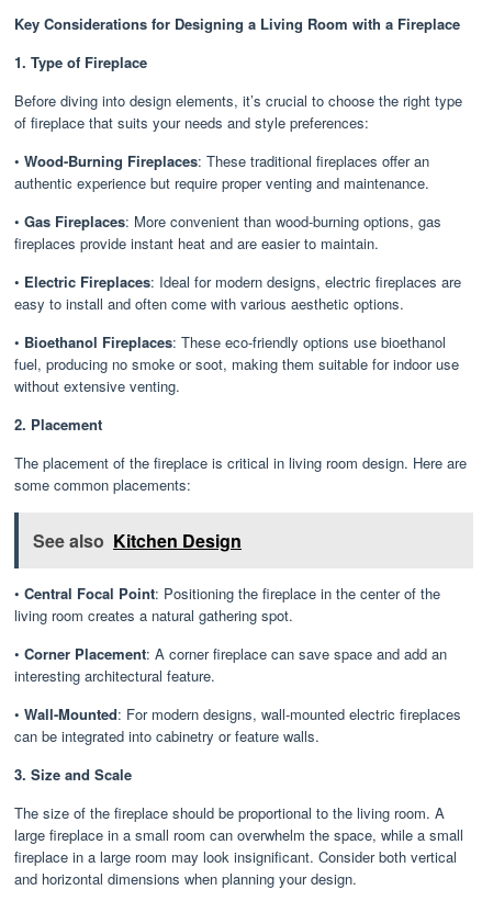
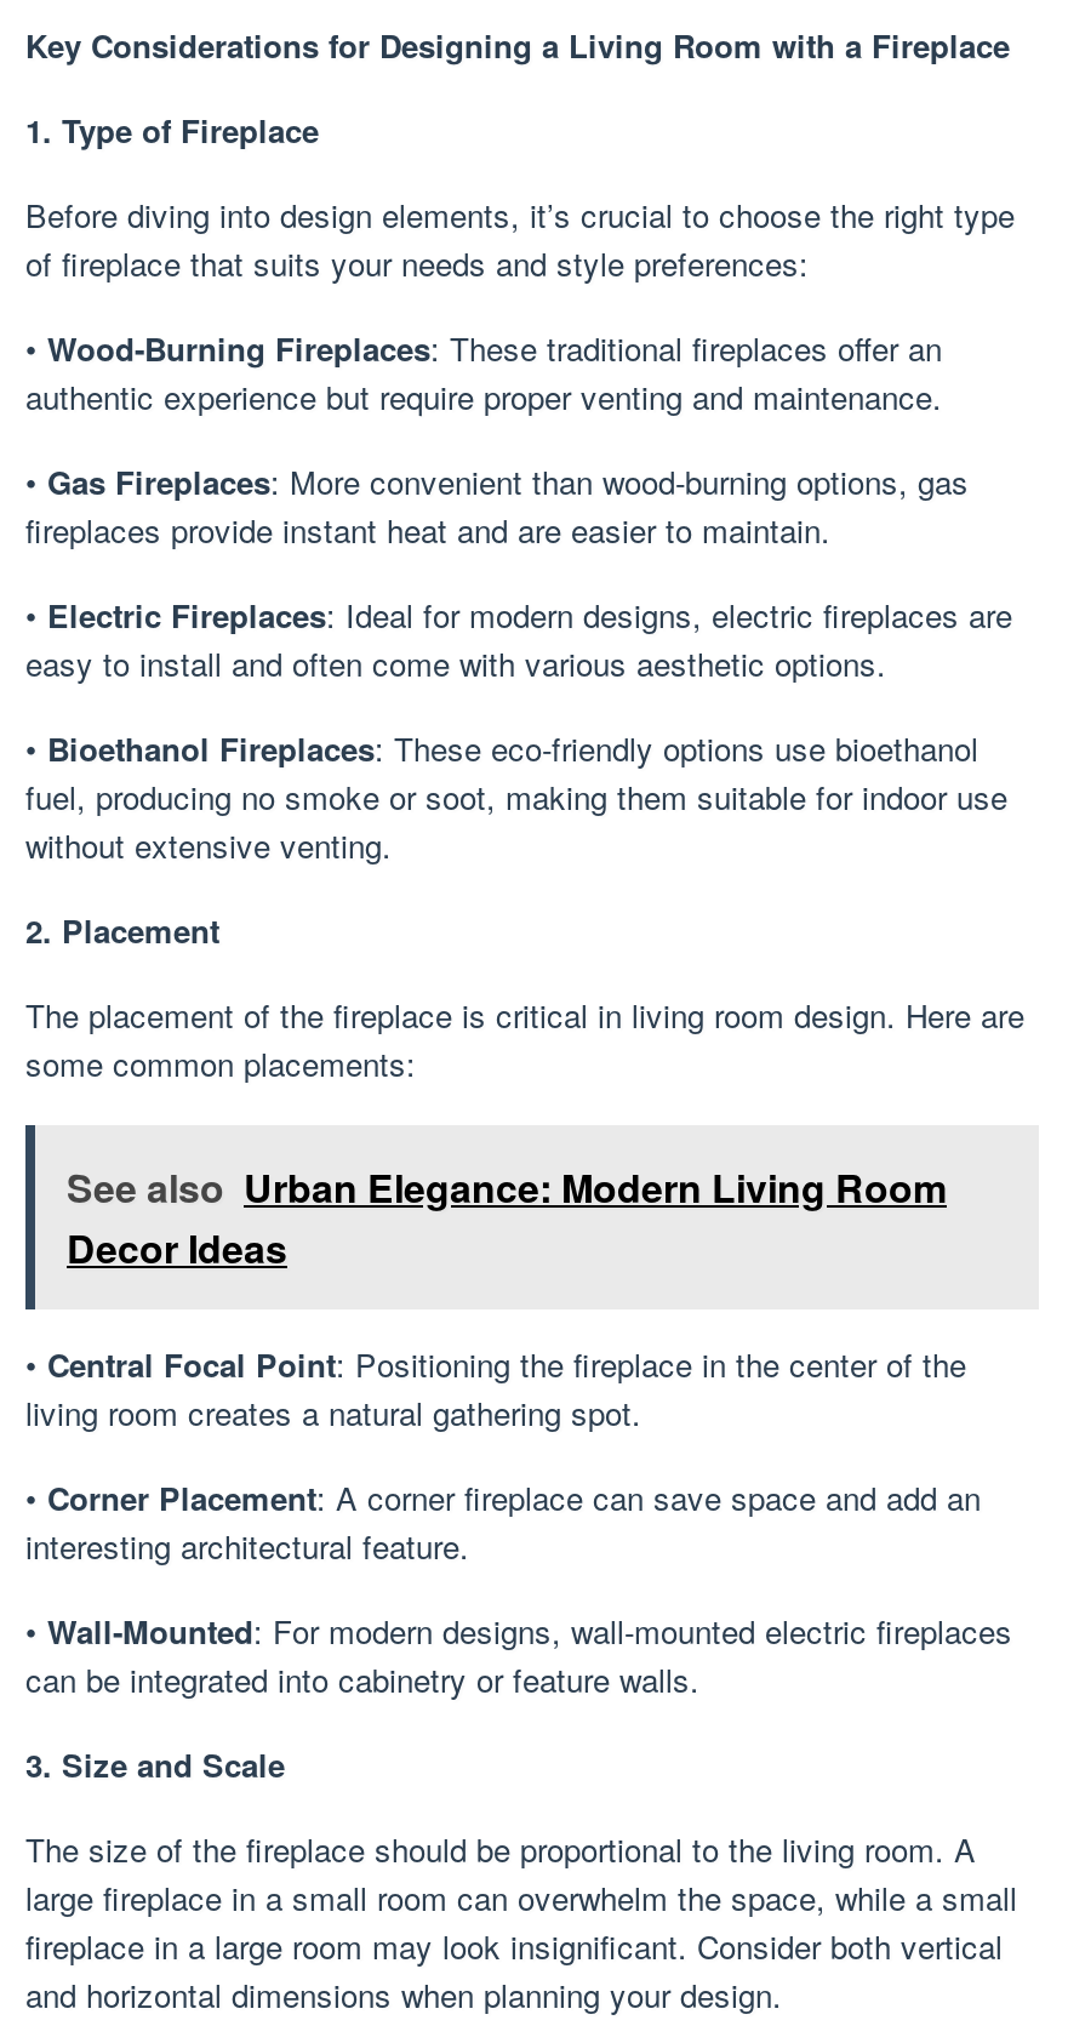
[33,528,242,553] See also Kitchen Design -> [67,1159,947,1275] See also Urban Elegance: Modern Living Room | Decor Ideas

